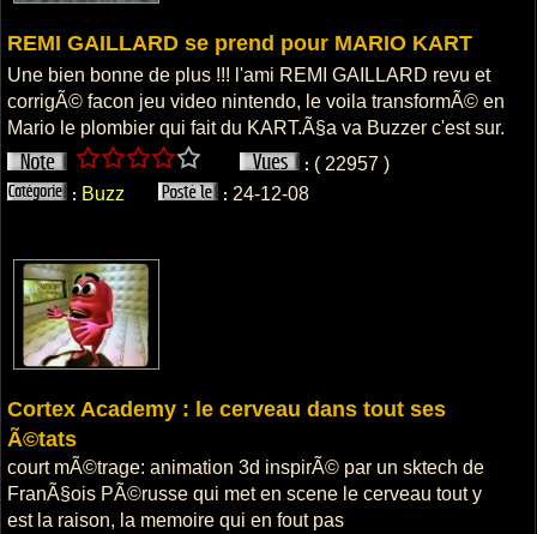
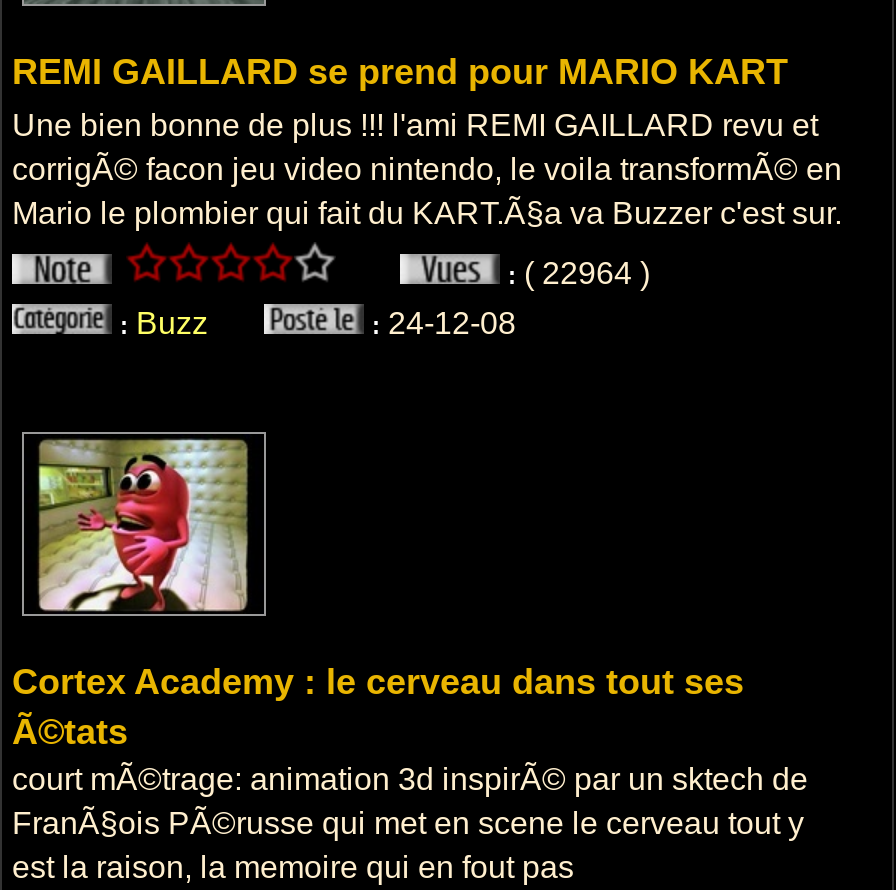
[304,154,390,174] : ( 22957 ) -> [508,256,650,290] : ( 22964 )

